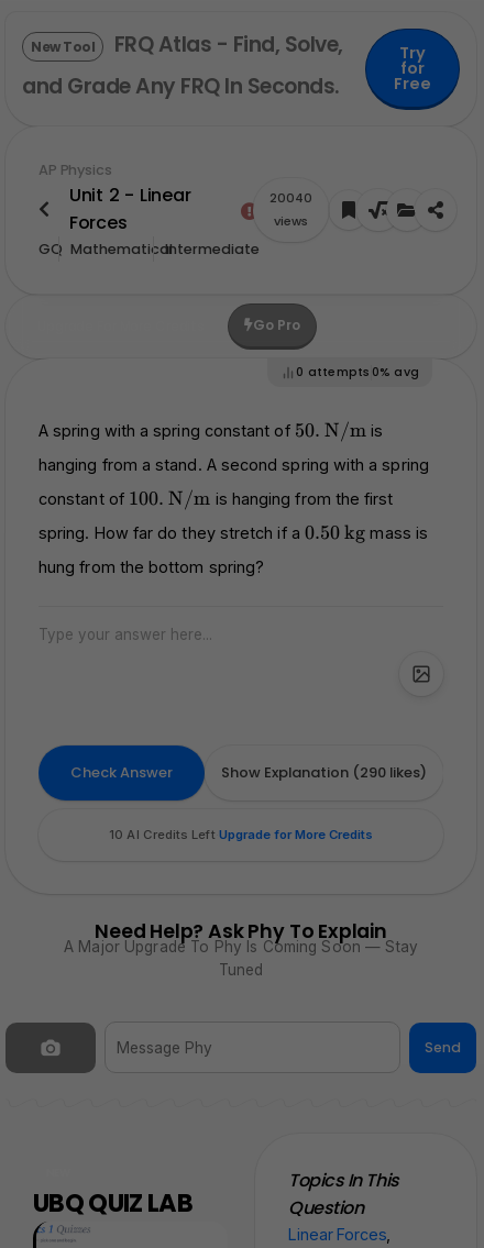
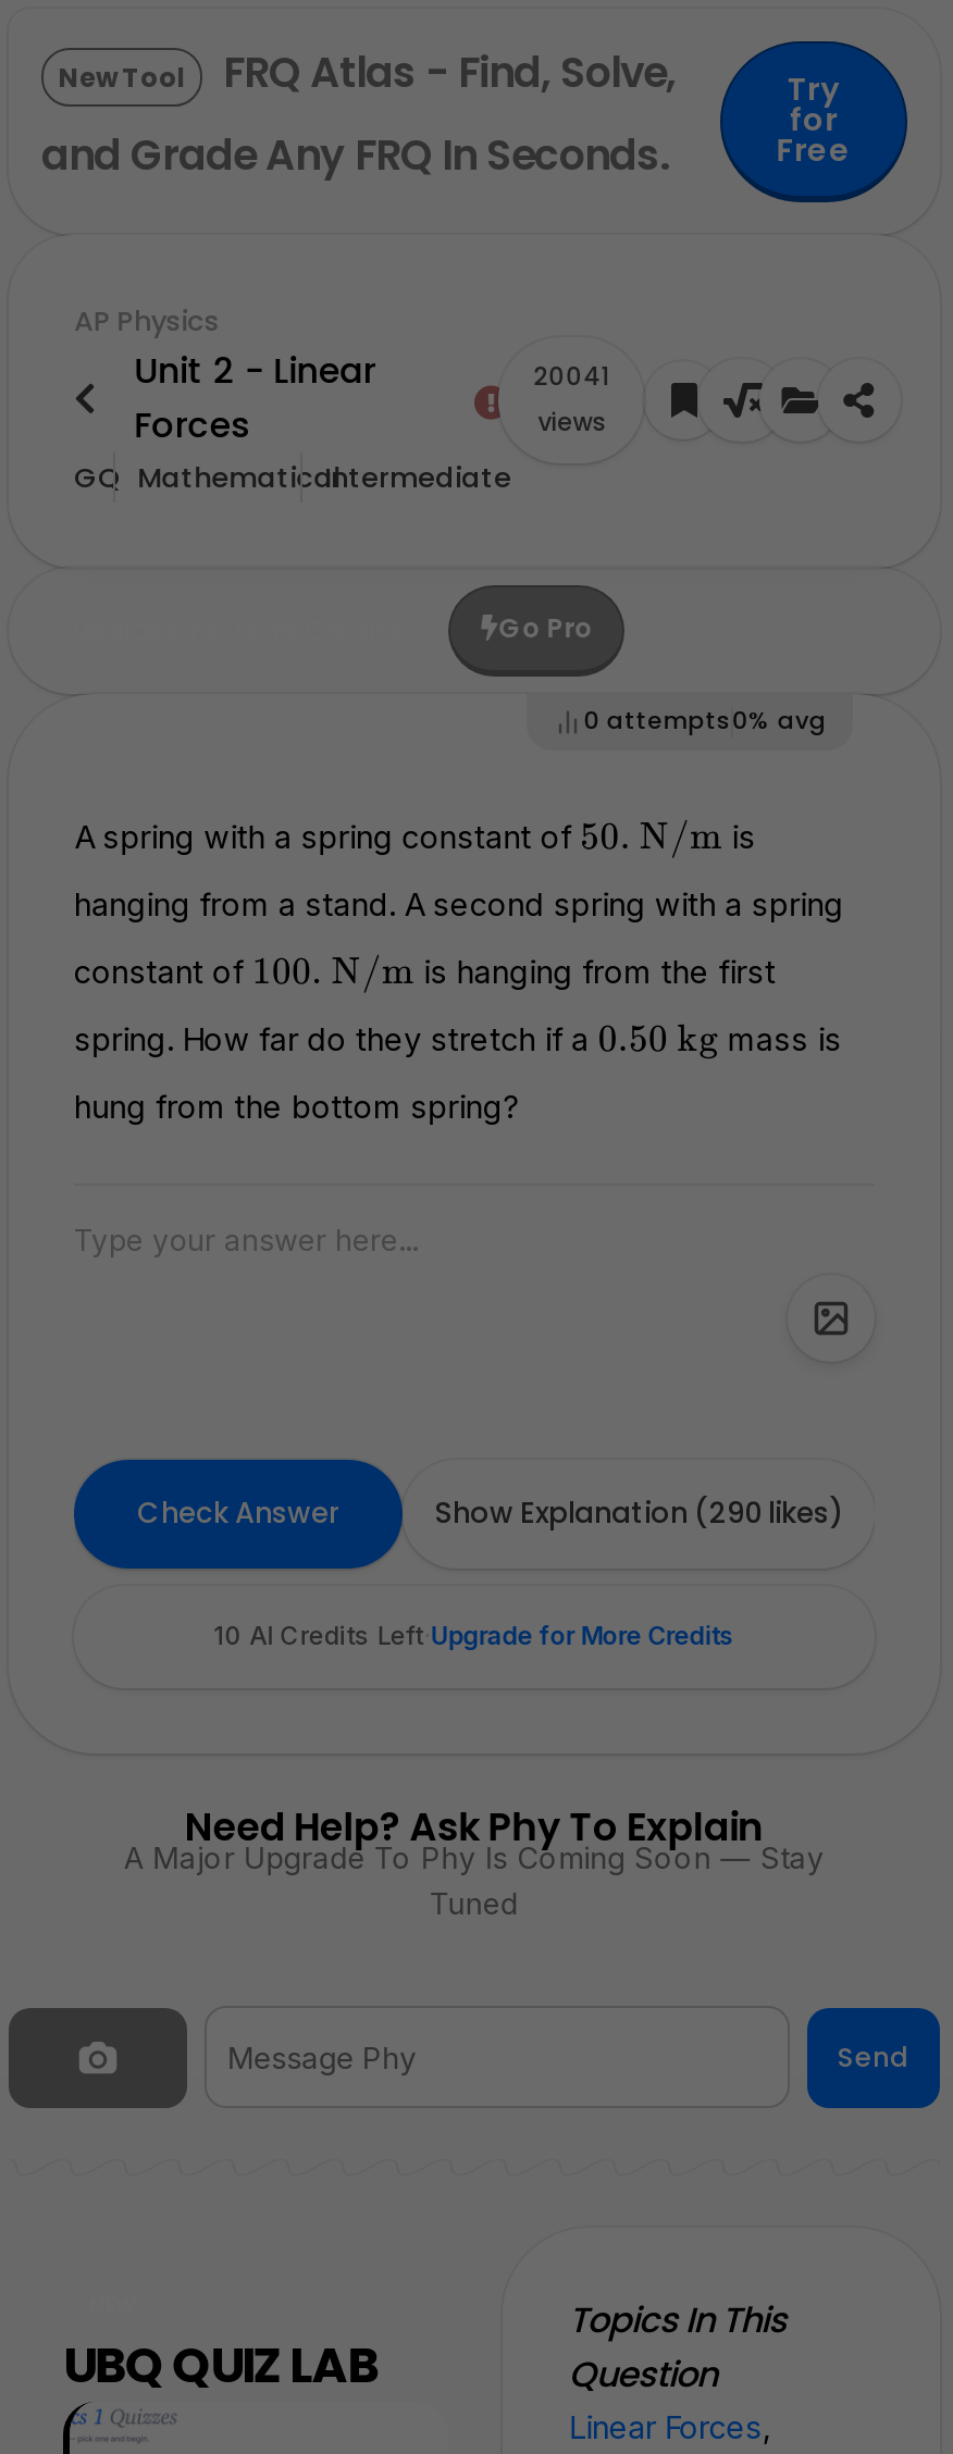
[269,189,312,207] 20040 -> [534,360,610,394] 20041

